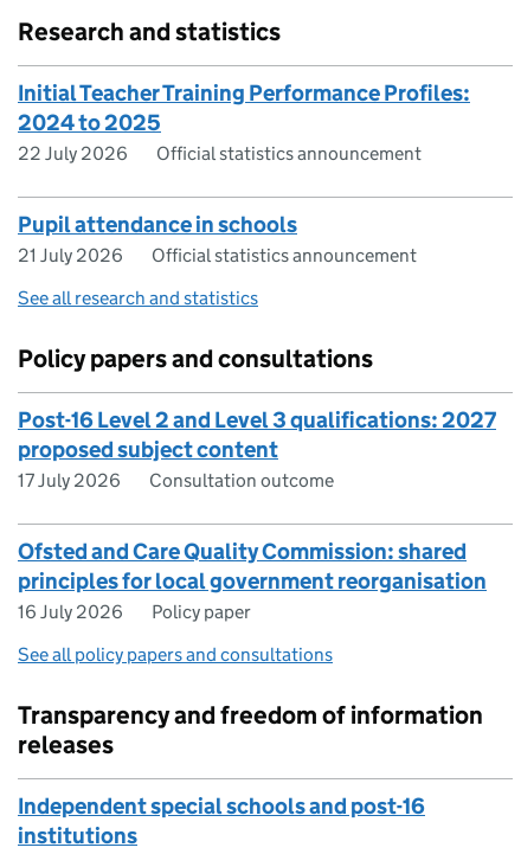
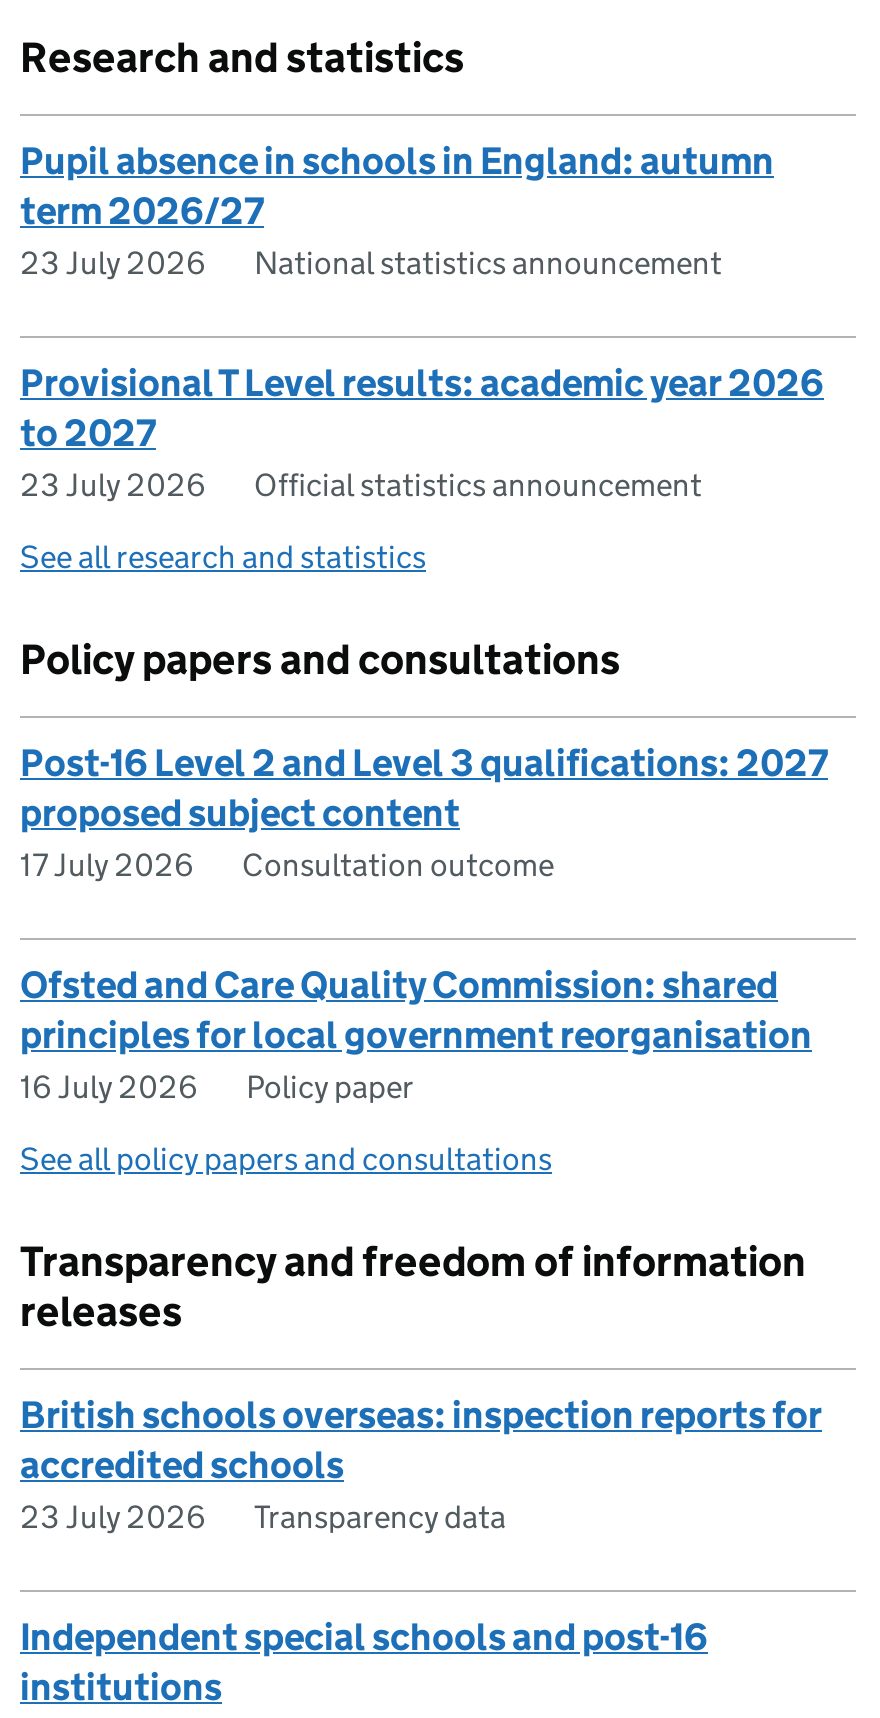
[18,79,470,165] Initial Teacher Training Performance Profiles: | 2024 to 2025 | 22 July 2026 | Official statistics announcement -> [20,138,774,282] Pupil absence in schools in England: autumn | term 2026/27 | 23 July 2026 | National statistics announcement
[18,211,297,266] Pupil attendance in schools | 21 July 2026 -> [20,360,824,504] Provisional T Level results: academic year 2026 | to 2027 | 23 July 2026
none -> [20,1392,822,1536] British schools overseas: inspection reports for | accredited schools | 23 July 2026 | Transparency data

